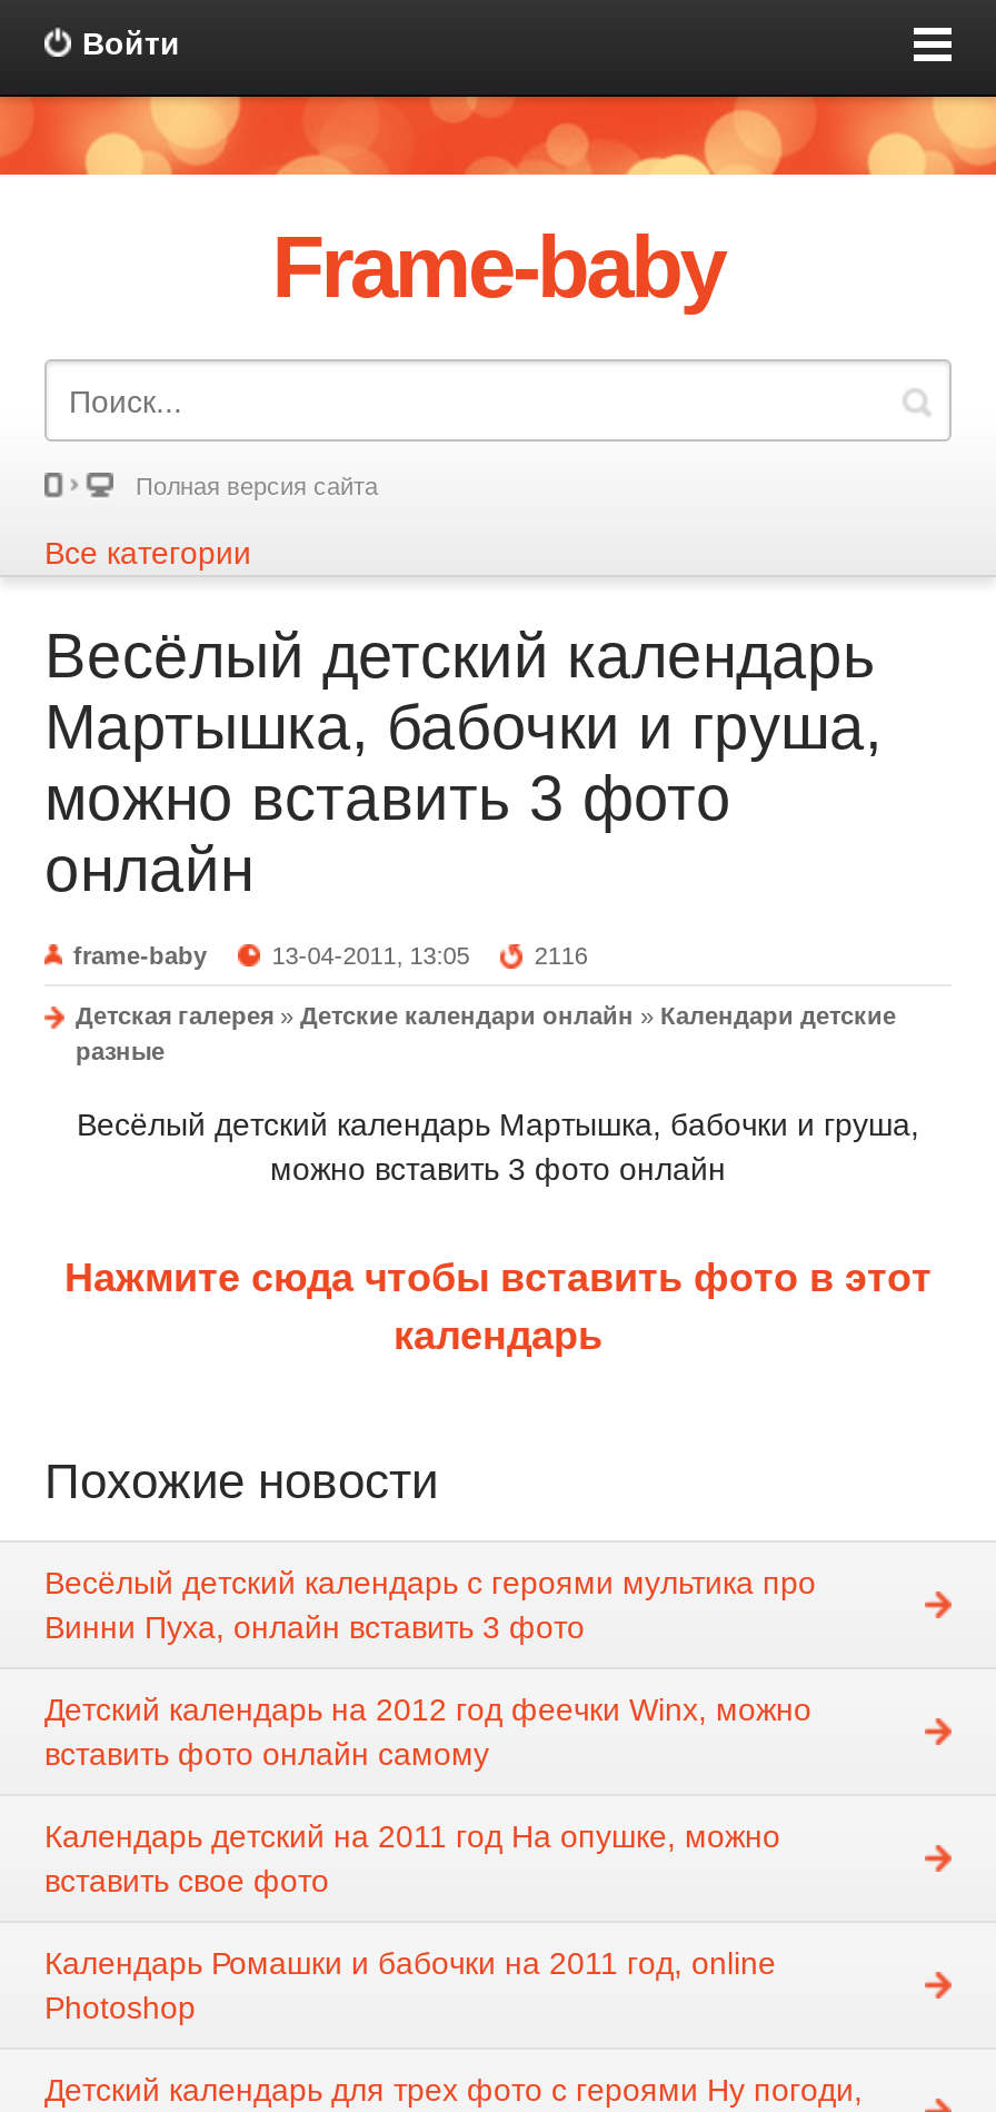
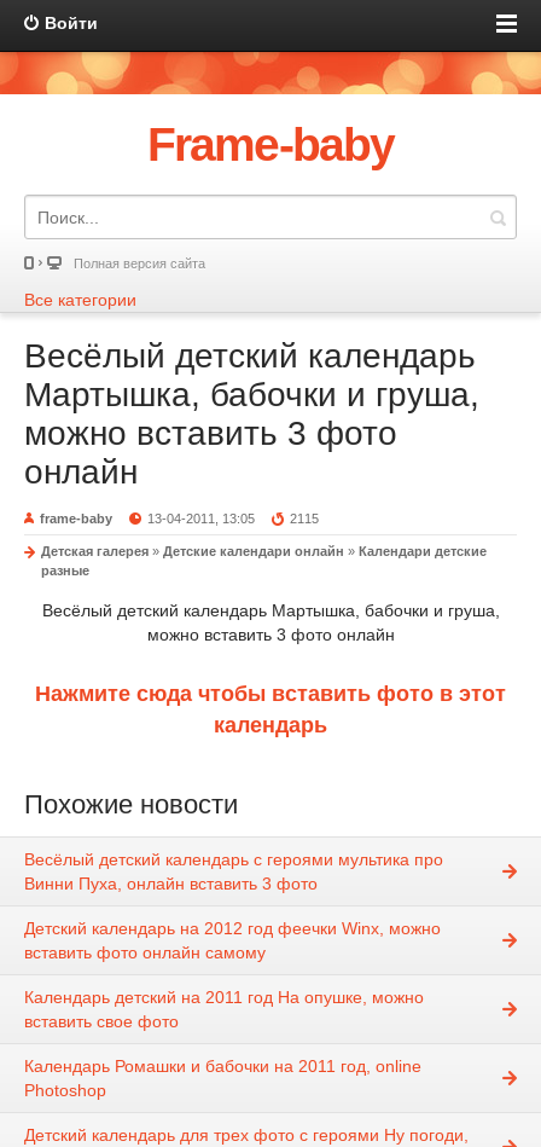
[534,942,588,969] 2116 -> [290,511,319,526] 2115

